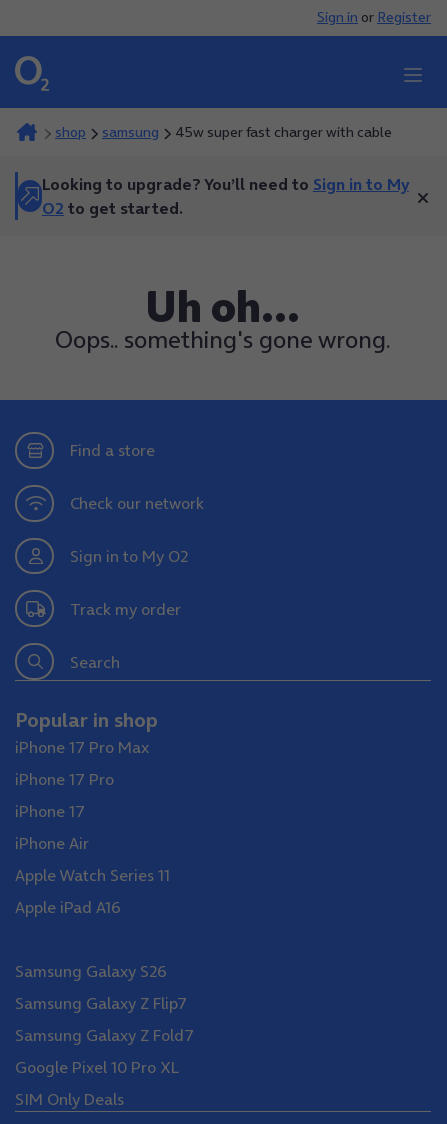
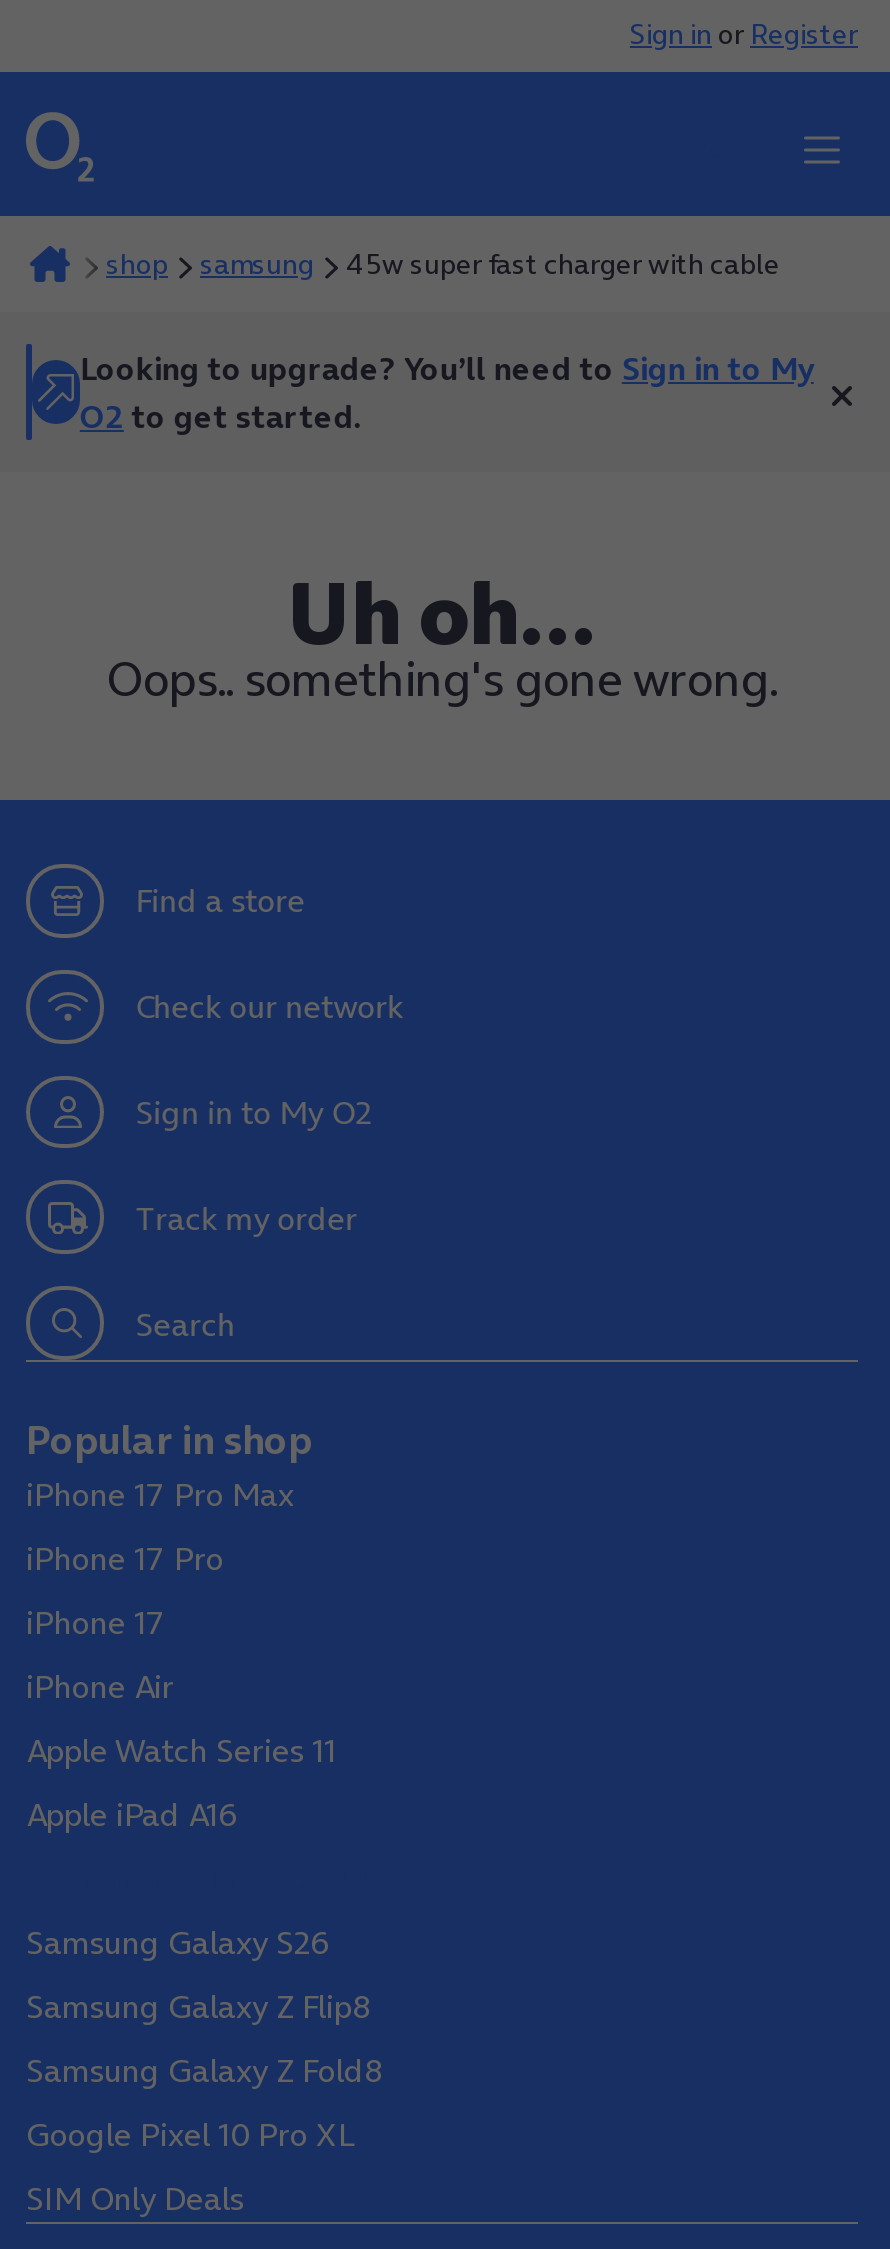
[15,992,187,1014] Samsung Galaxy Z Flip7 -> [26,1984,370,2028] Samsung Galaxy Z Flip8
[15,1024,194,1046] Samsung Galaxy Z Fold7 -> [26,2048,382,2092] Samsung Galaxy Z Fold8

